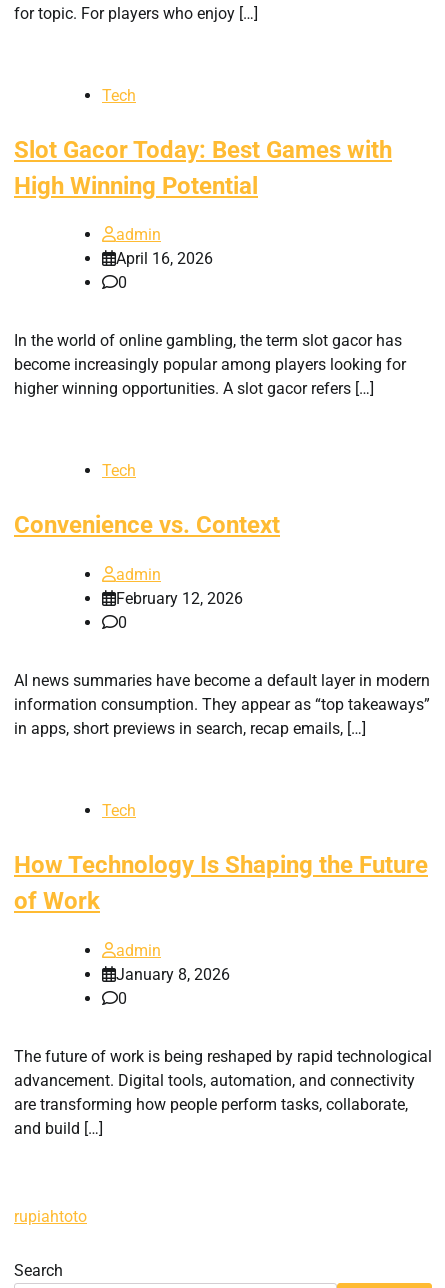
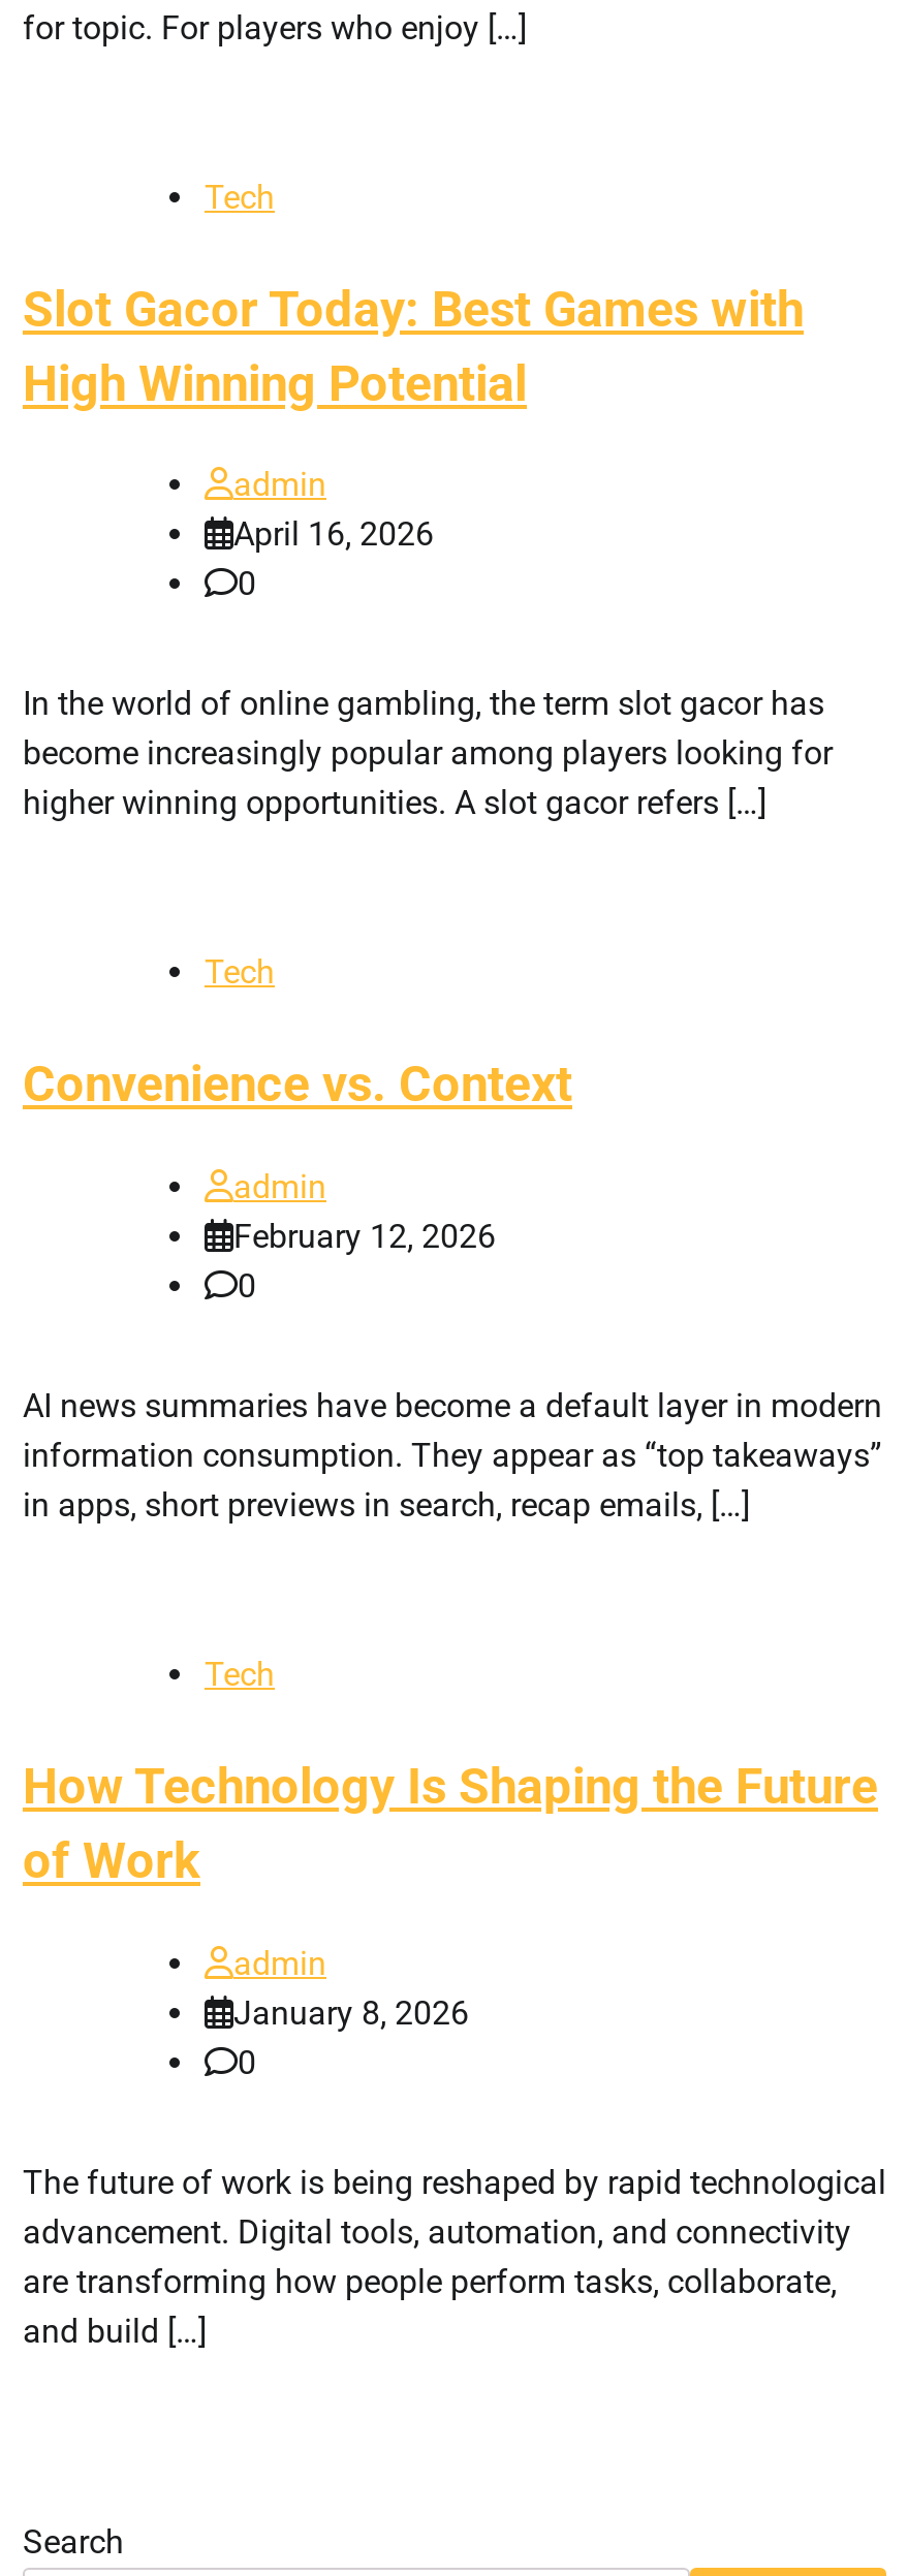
[14,1207,87,1226] rupiahtoto -> none

